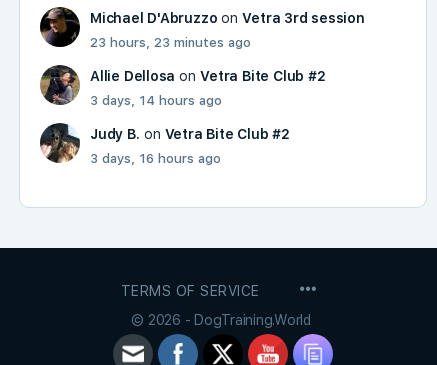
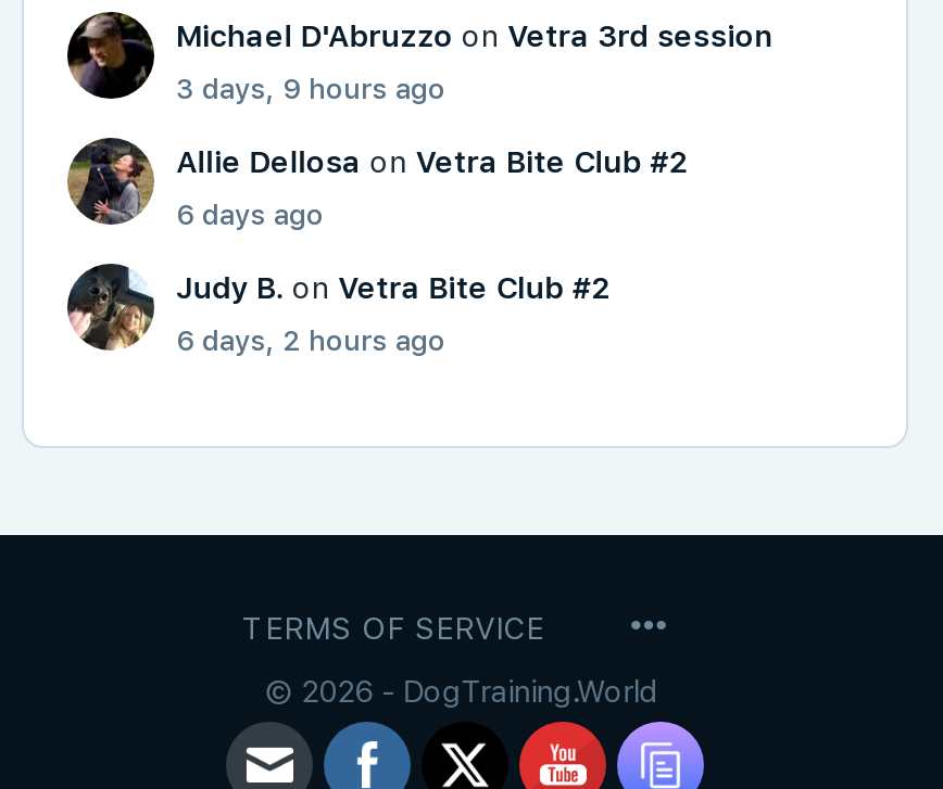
[90,35,251,50] 23 hours, 23 minutes ago -> [176,73,445,105] 3 days, 9 hours ago
[90,93,222,108] 3 days, 14 hours ago -> [176,199,324,231] 6 days ago
[90,151,221,166] 3 days, 16 hours ago -> [176,324,445,357] 6 days, 2 hours ago

